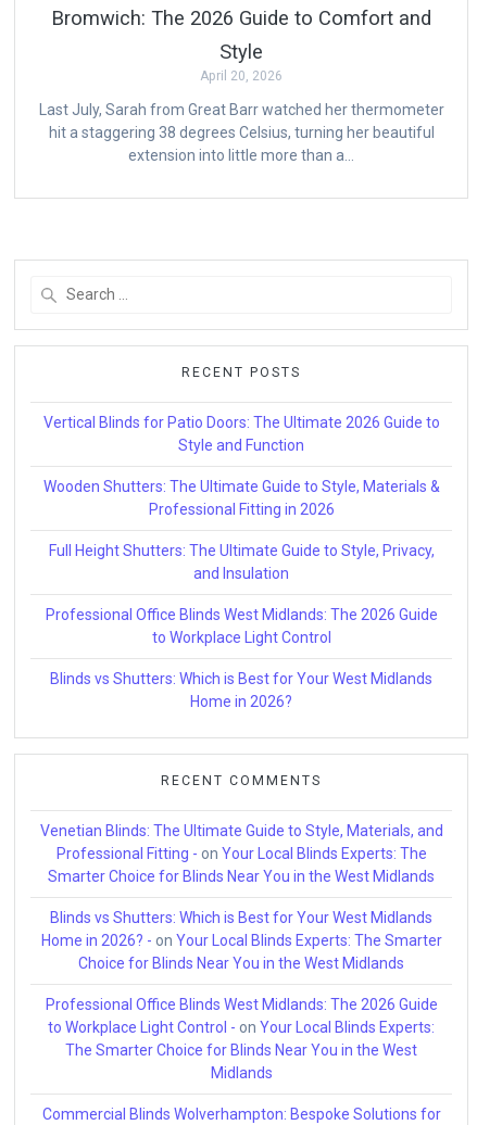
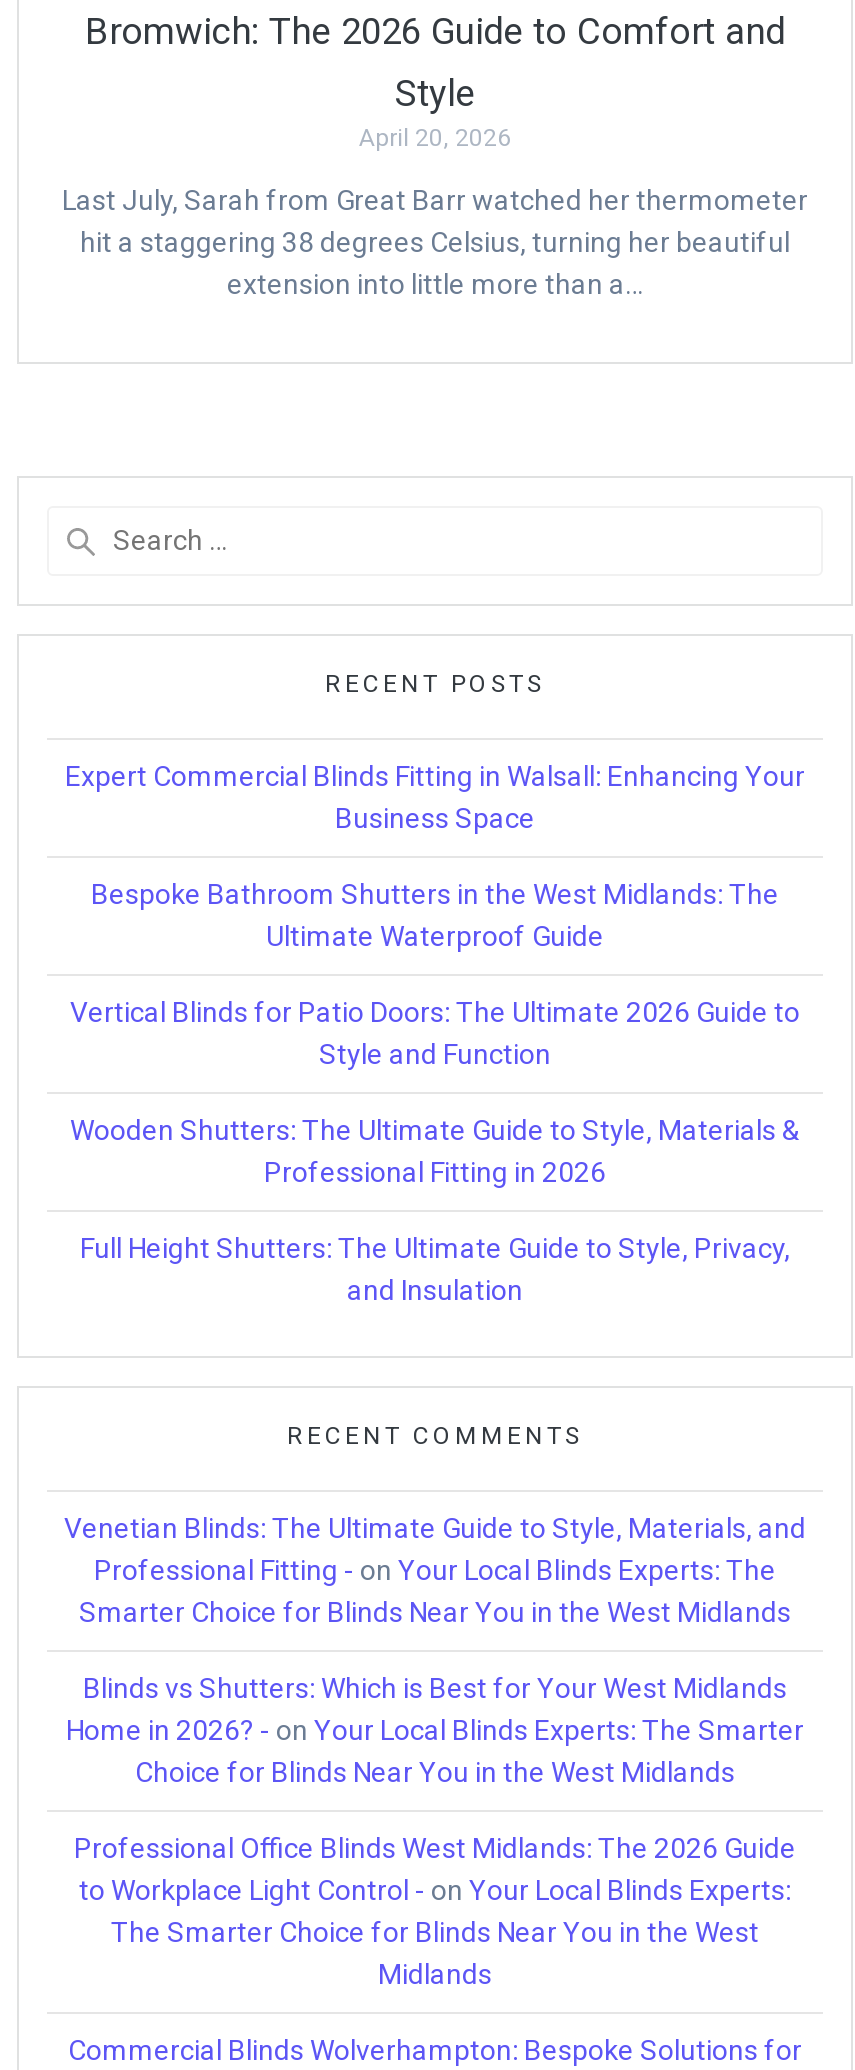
none -> [65,759,805,951] Expert Commercial Blinds Fitting in Walsall: Enhancing Your | Business Space | Bespoke Bathroom Shutters in the West Midlands: The | Ultimate Waterproof Guide
moved [43,413,440,582] -> [70,995,800,1305]: Vertical Blinds for Patio Doors: The Ultimate 2026 Guide to | Style and Function | Wooden Shutters: The Ultimate Guide to Style, Materials & | Professional Fitting in 2026 | Full Height Shutters: The Ultimate Guide to Style, Privacy, | and Insulation
[45,606,437,710] Professional Office Blinds West Midlands: The 2026 Guide | to Workplace Light Control | Blinds vs Shutters: Which is Best for Your West Midlands | Home in 2026? -> none

